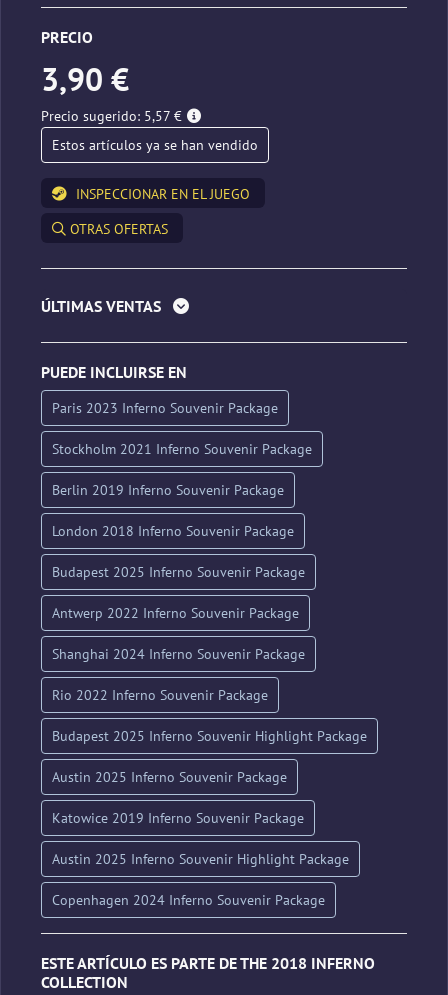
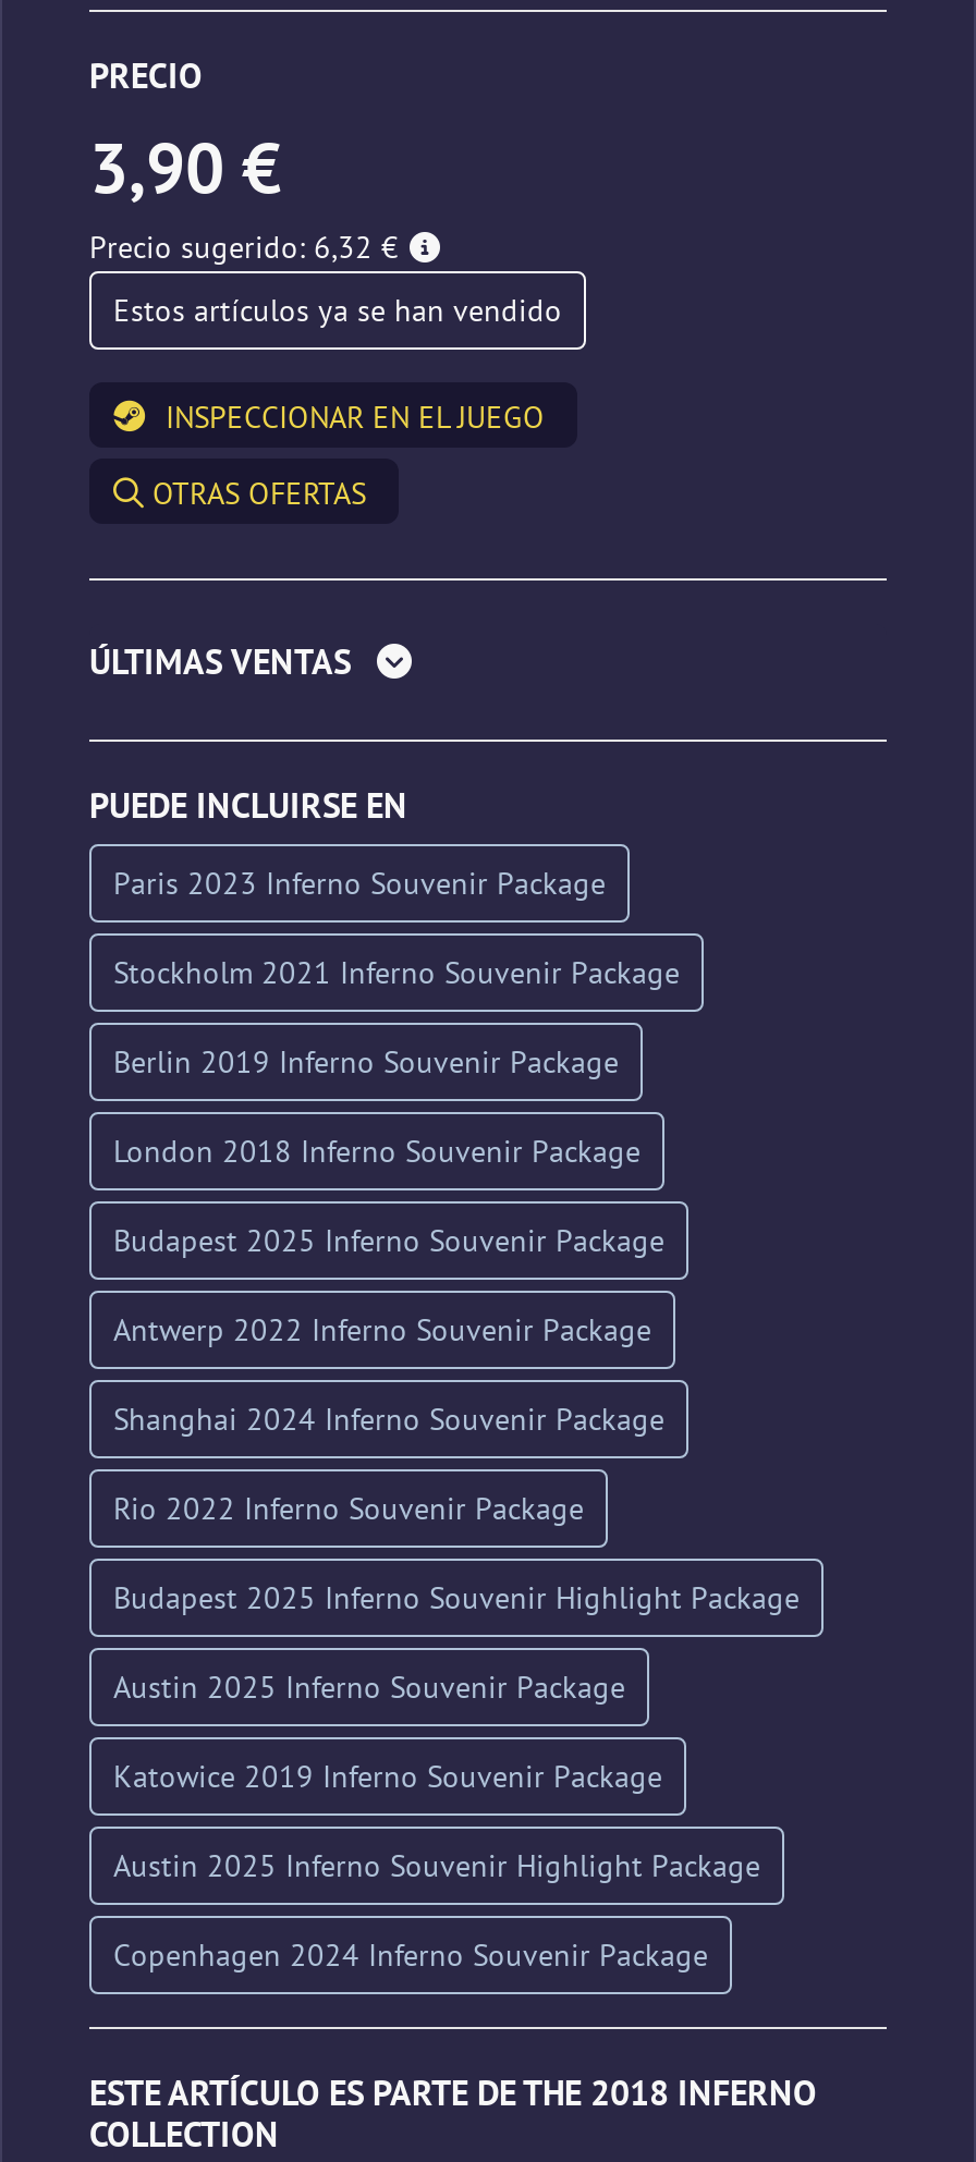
[41,106,182,124] Precio sugerido: 5,57 € -> [89,227,399,266] Precio sugerido: 6,32 €

